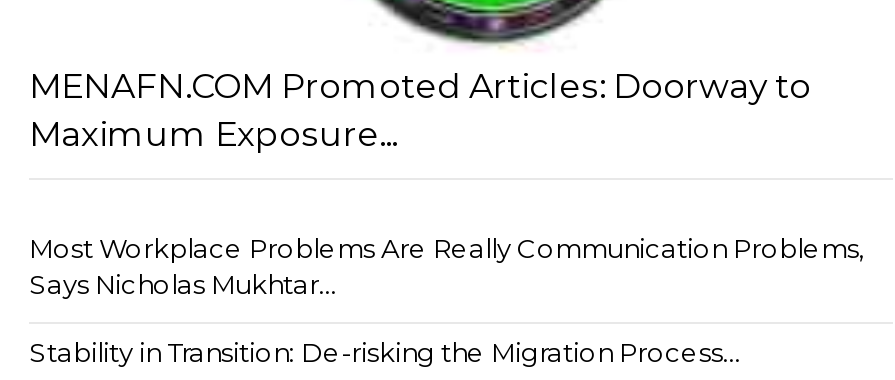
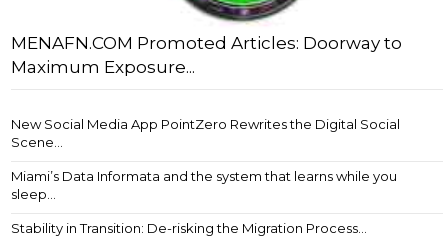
[29,231,865,299] Most Workplace Problems Are Really Communication Problems, | Says Nicholas Mukhtar... -> [11,116,400,202] New Social Media App PointZero Rewrites the Digital Social | Scene... | Miami’s Data Informata and the system that learns while you | sleep...

